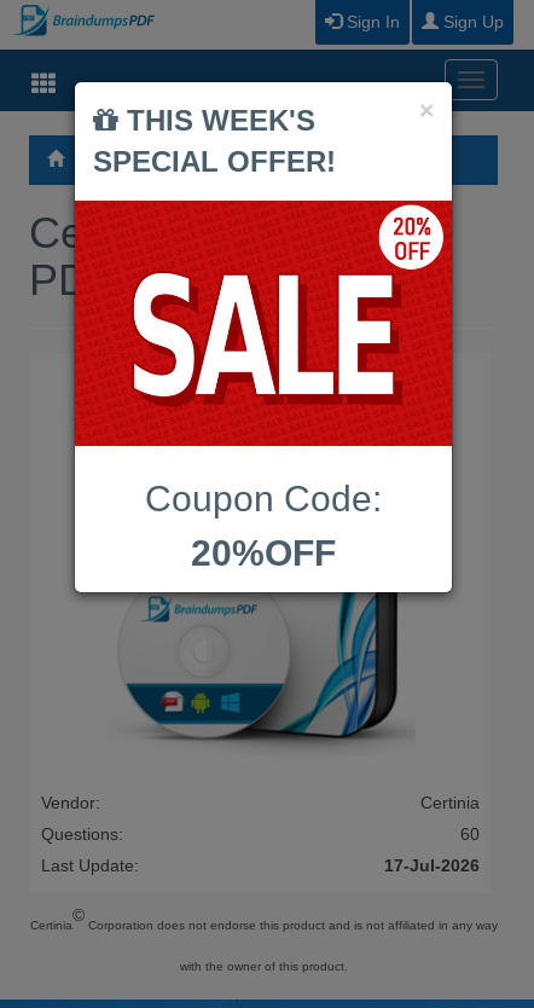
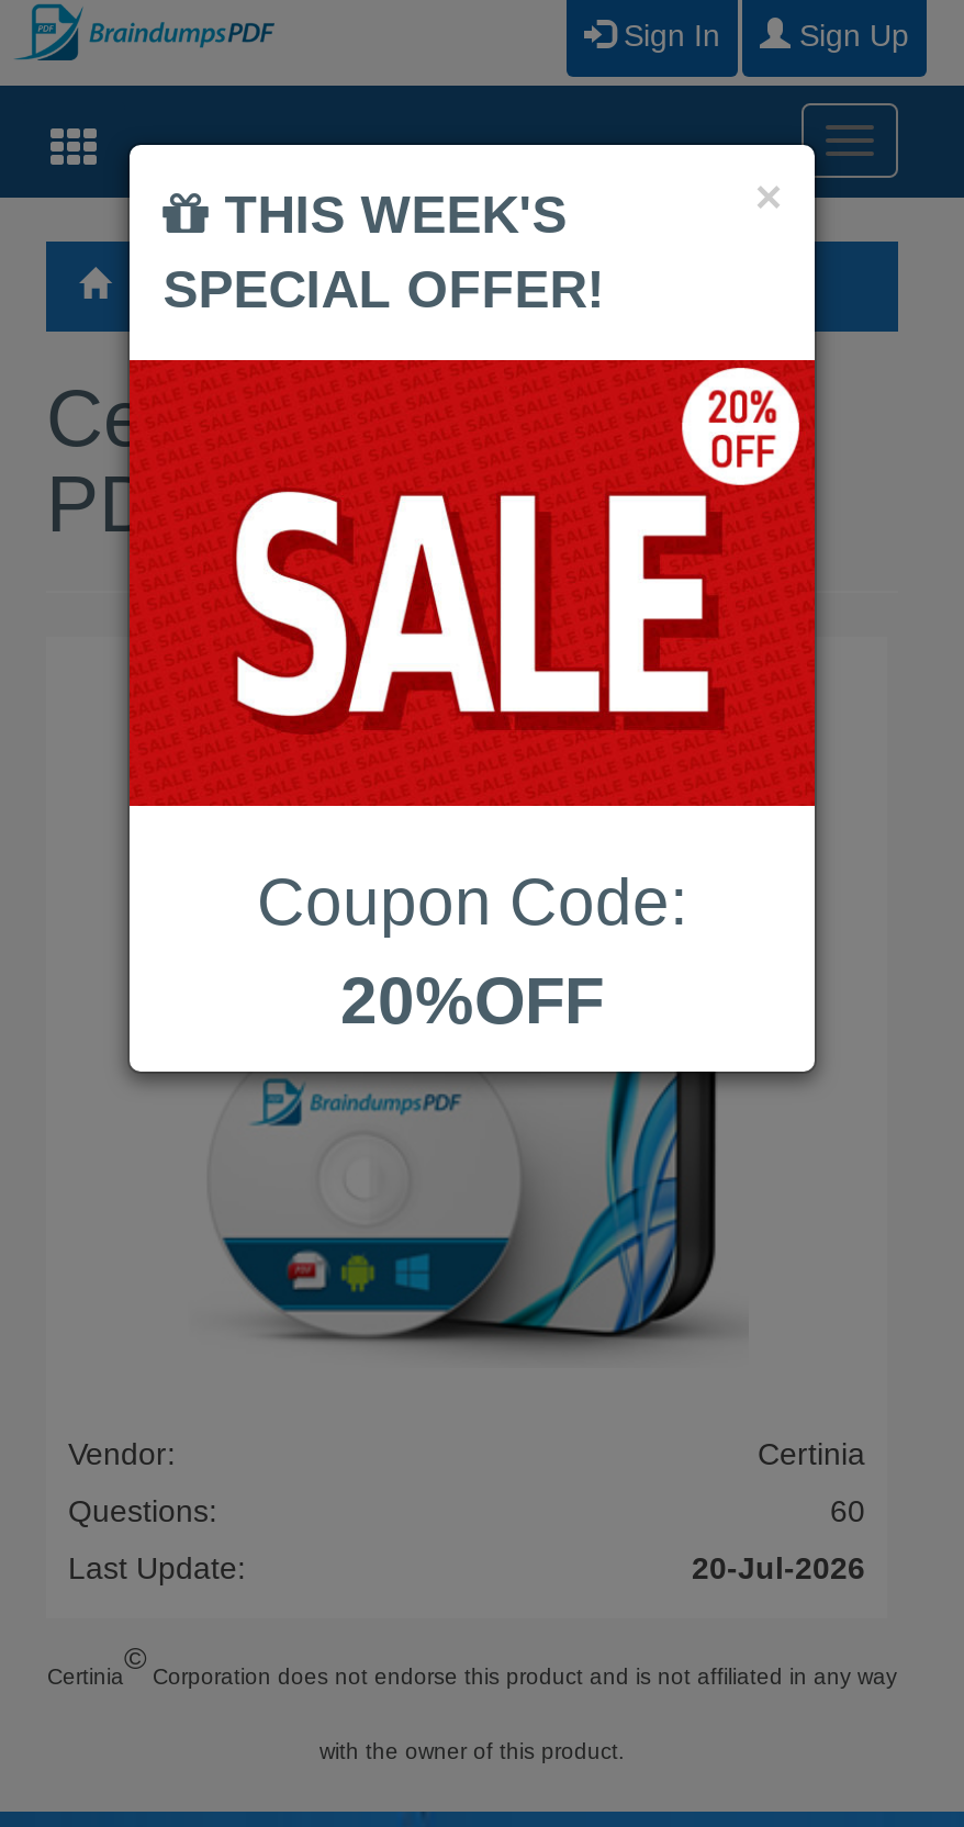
[384,856,480,876] 17-Jul-2026 -> [692,1551,865,1587] 20-Jul-2026

